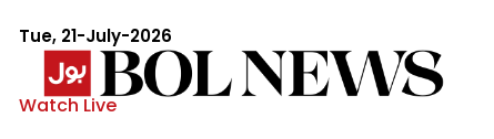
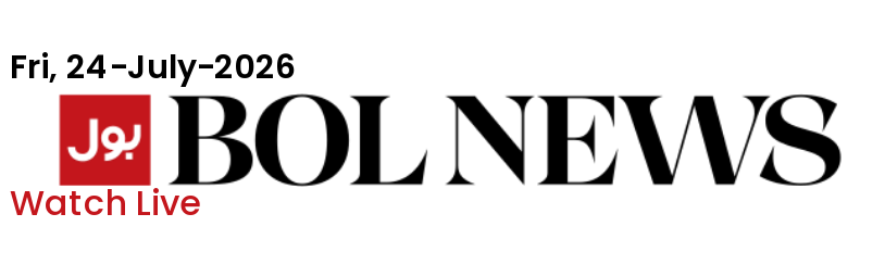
[19,24,172,47] Tue, 21-July-2026 -> [10,43,297,89] Fri, 24-July-2026

